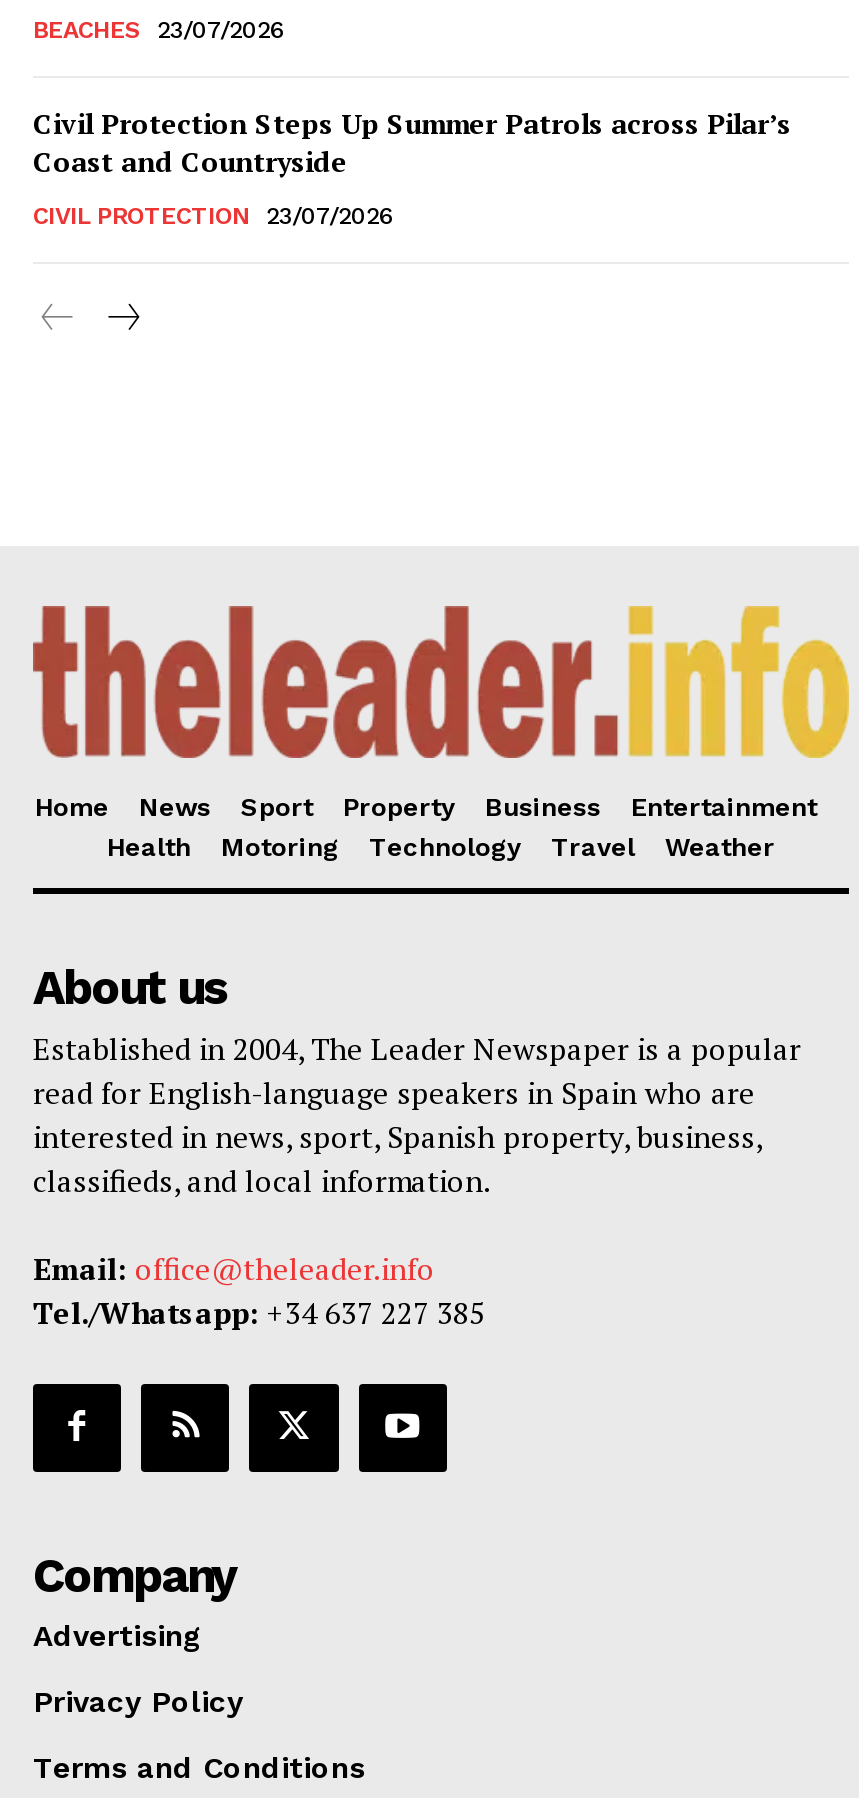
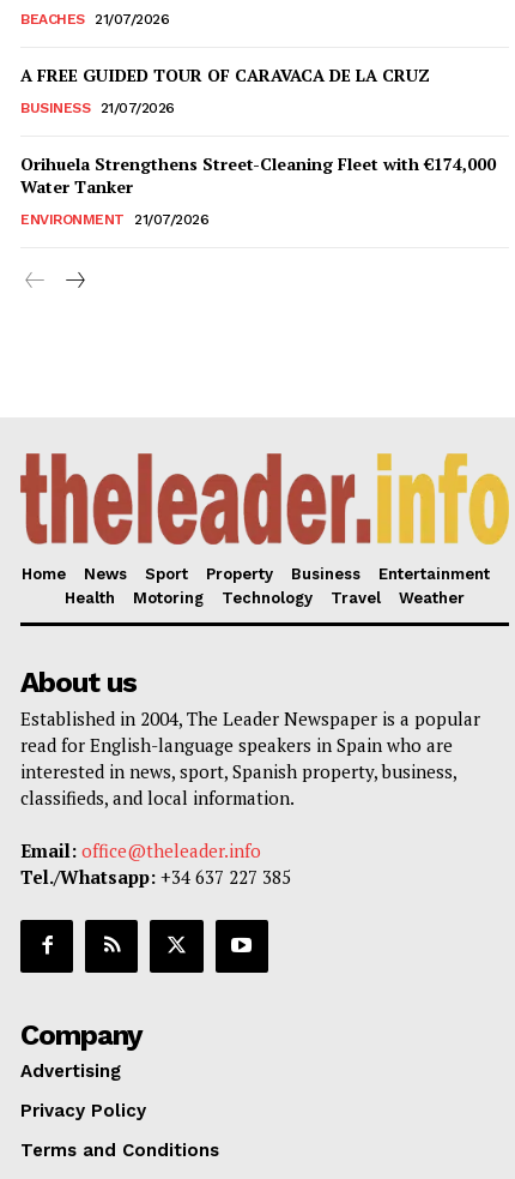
[33,16,791,230] 23/07/2026 | Civil Protection Steps Up Summer Patrols across Pilar’s | Coast and Countryside | CIVIL PROTECTION | 23/07/2026 -> [20,11,496,228] 21/07/2026 | A FREE GUIDED TOUR OF CARAVACA DE LA CRUZ | BUSINESS | 21/07/2026 | Orihuela Strengthens Street-Cleaning Fleet with €174,000 | Water Tanker | ENVIRONMENT | 21/07/2026

